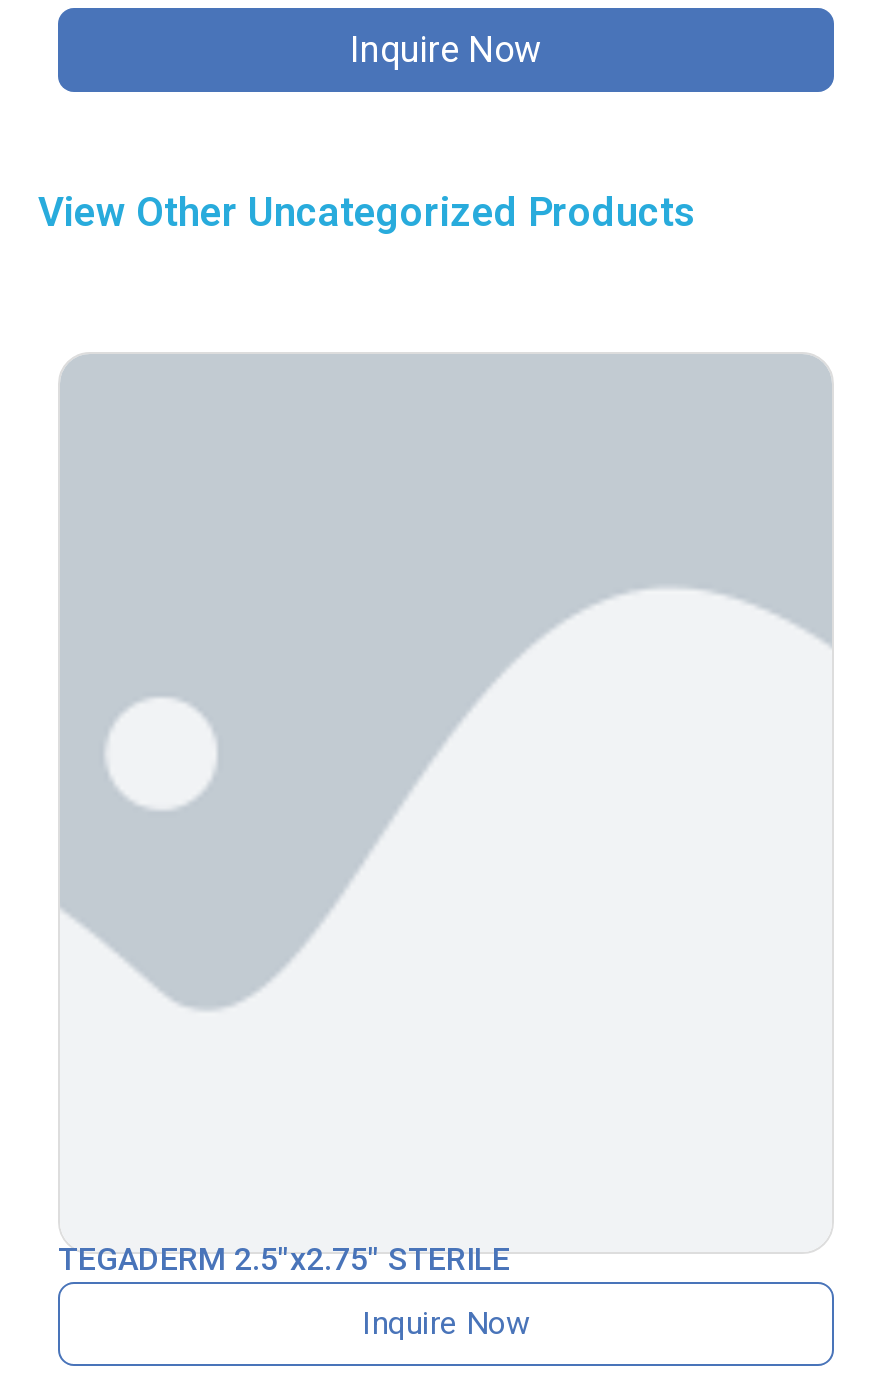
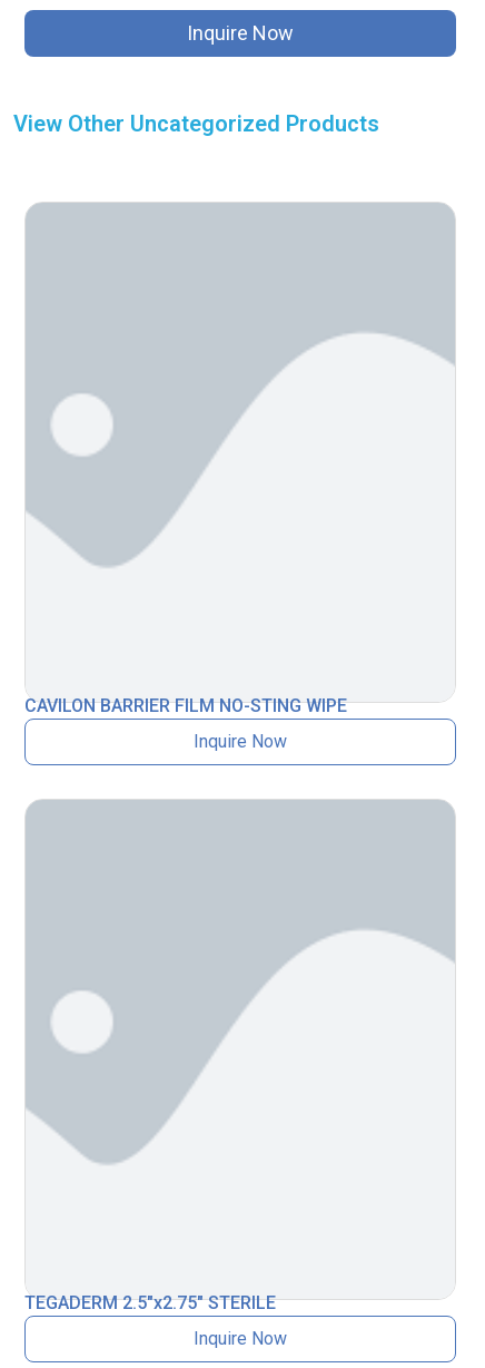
none -> [24,695,347,752] CAVILON BARRIER FILM NO-STING WIPE | Inquire Now

